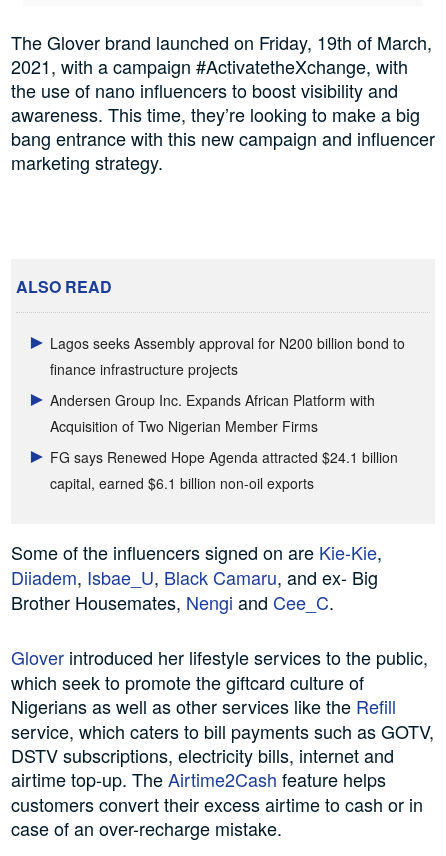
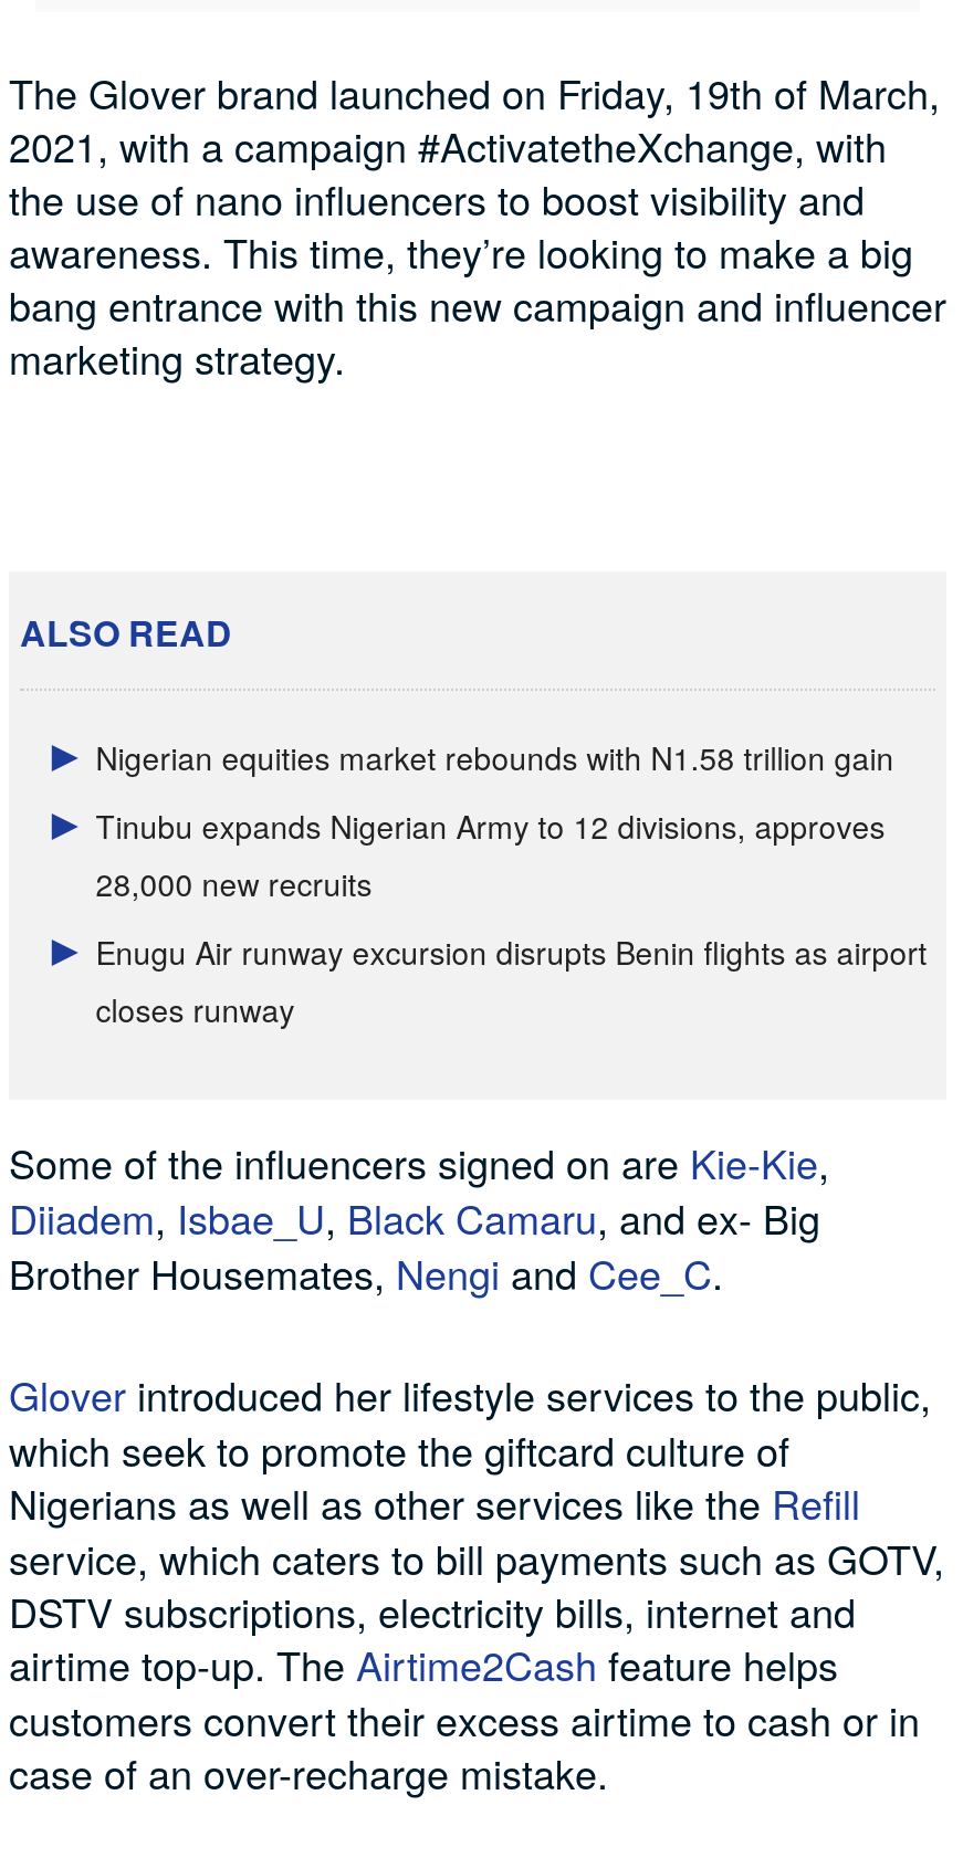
[50,333,405,379] Lagos seeks Assembly approval for N200 billion bond to | finance infrastructure projects -> [96,735,894,780] Nigerian equities market rebounds with N1.58 trillion gain
[50,390,375,436] Andersen Group Inc. Expands African Platform with | Acquisition of Two Nigerian Member Firms -> [96,804,885,906] Tinubu expands Nigerian Army to 12 divisions, approves | 28,000 new recruits
[50,447,398,493] FG says Renewed Hope Agenda attracted $24.1 billion | capital, earned $6.1 billion non-oil exports -> [96,930,927,1032] Enugu Air runway excursion disrupts Benin flights as airport | closes runway

